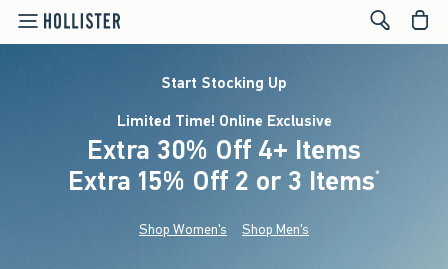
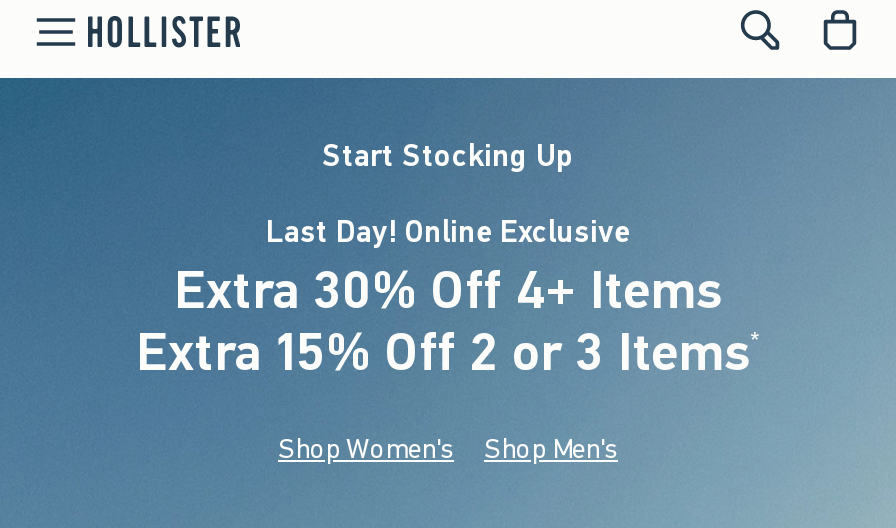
[116,111,331,131] Limited Time! Online Exclusive -> [266,212,630,252] Last Day! Online Exclusive

